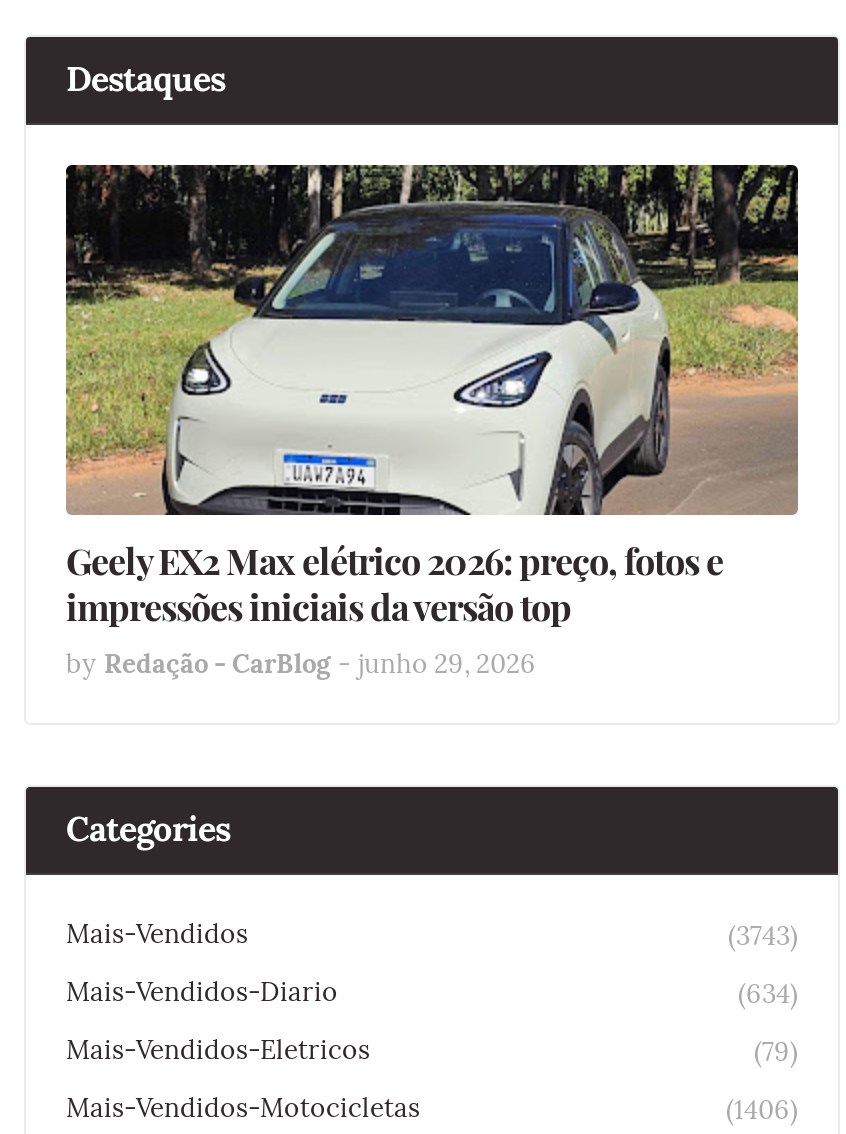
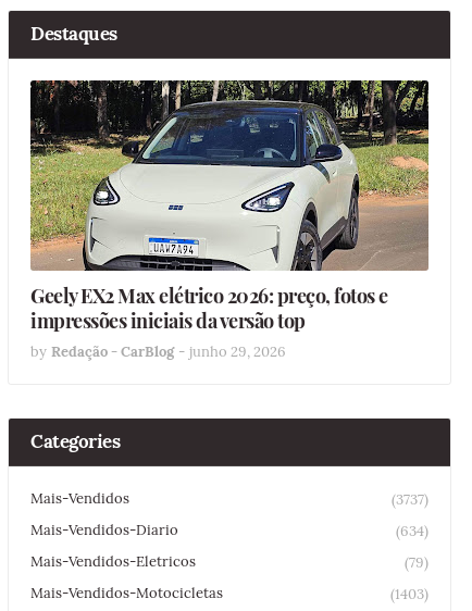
[728,918,798,952] (3743) -> [392,490,428,508] (3737)
[726,1092,798,1126] (1406) -> [390,584,428,603] (1403)

